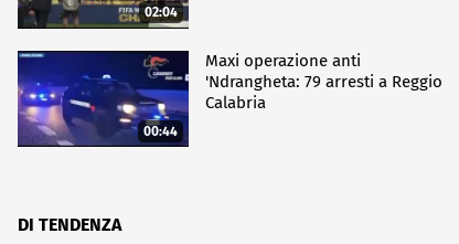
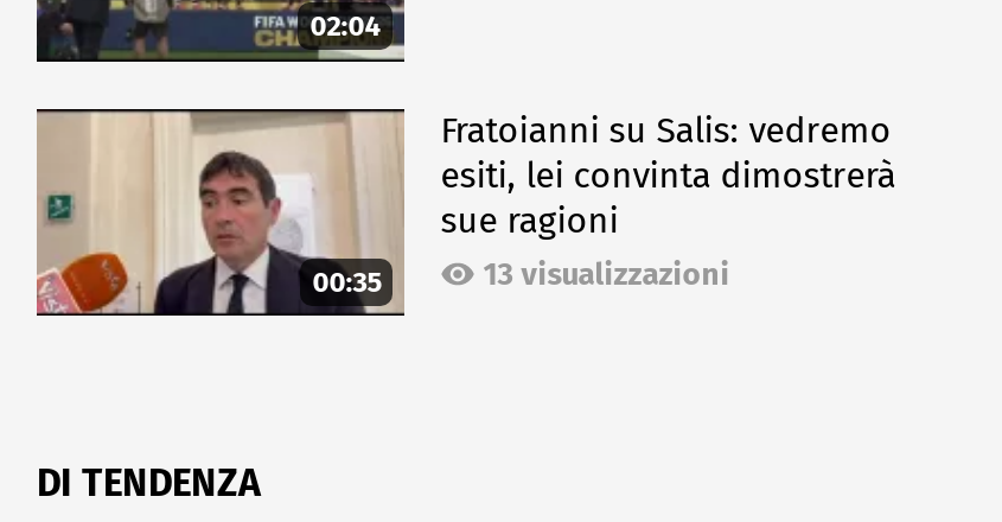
[17,51,190,147] [image] | 00:44 -> [34,109,407,316] [image] | 00:35
[205,51,443,113] Maxi operazione anti | 'Ndrangheta: 79 arresti a Reggio | Calabria -> [440,110,896,293] Fratoianni su Salis: vedremo | esiti, lei convinta dimostrerà | sue ragioni | 13 visualizzazioni

